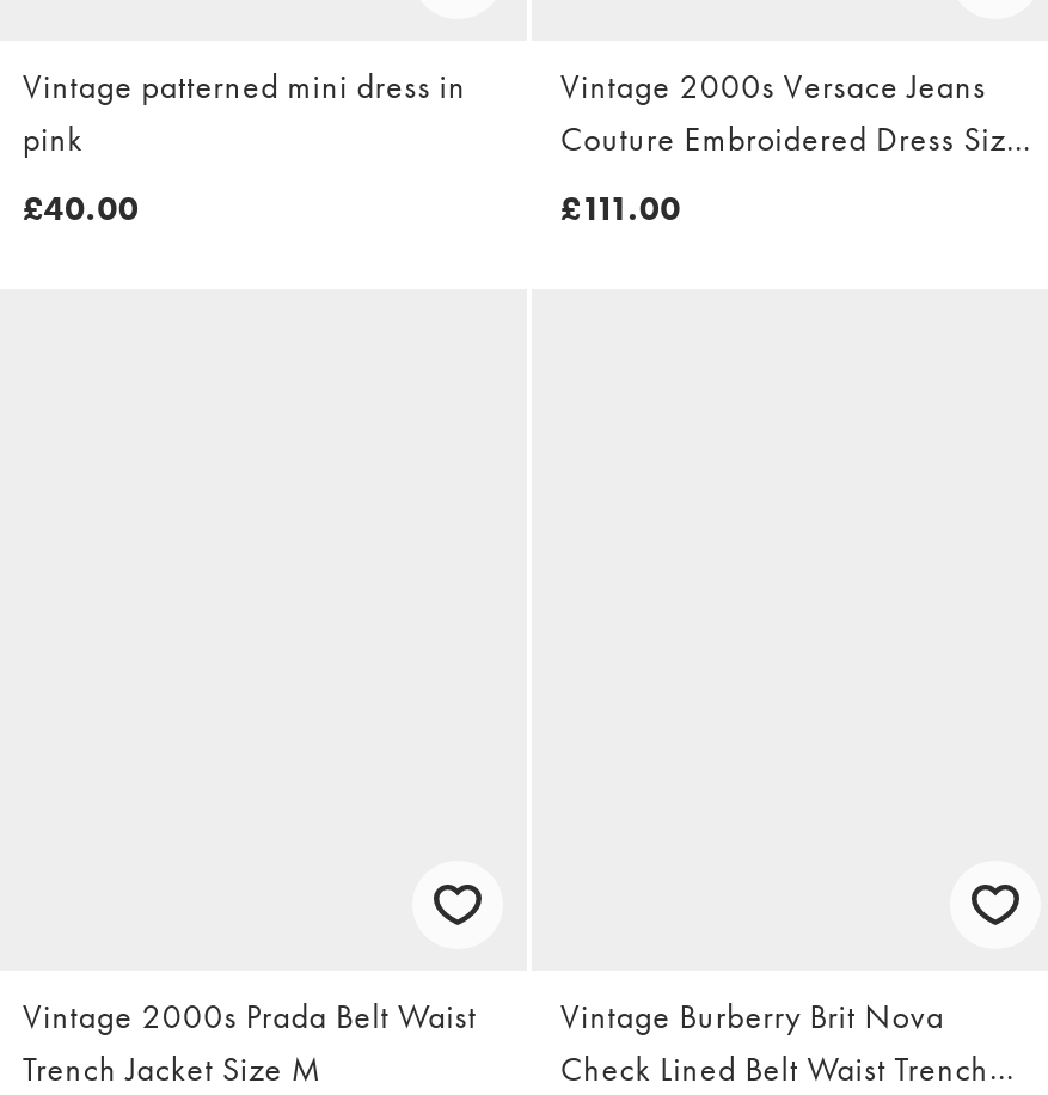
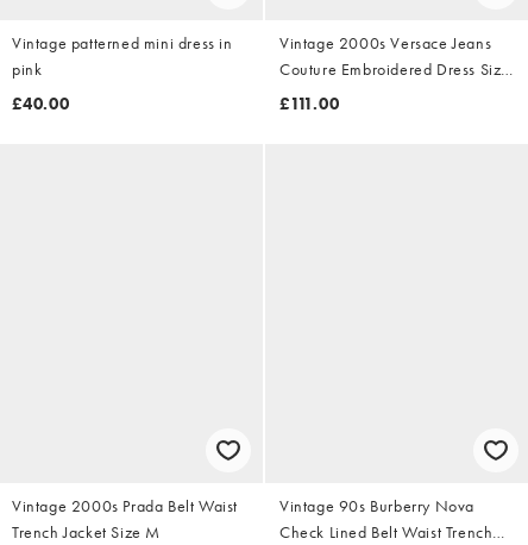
[560,994,944,1037] Vintage Burberry Brit Nova -> [279,495,474,516] Vintage 90s Burberry Nova

